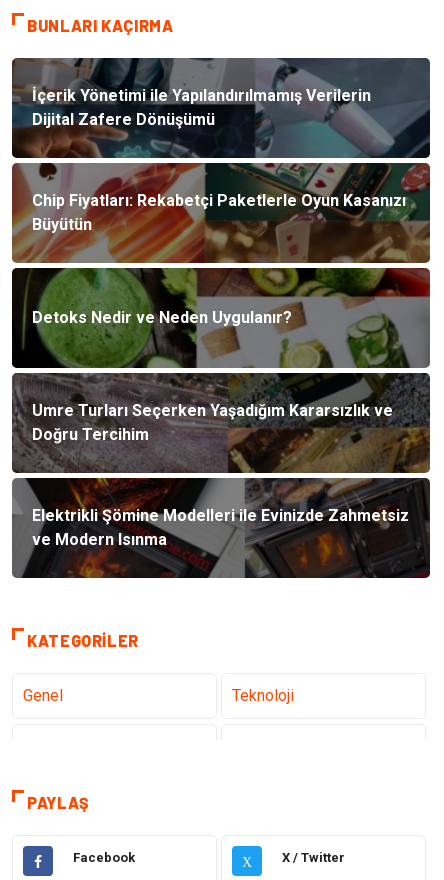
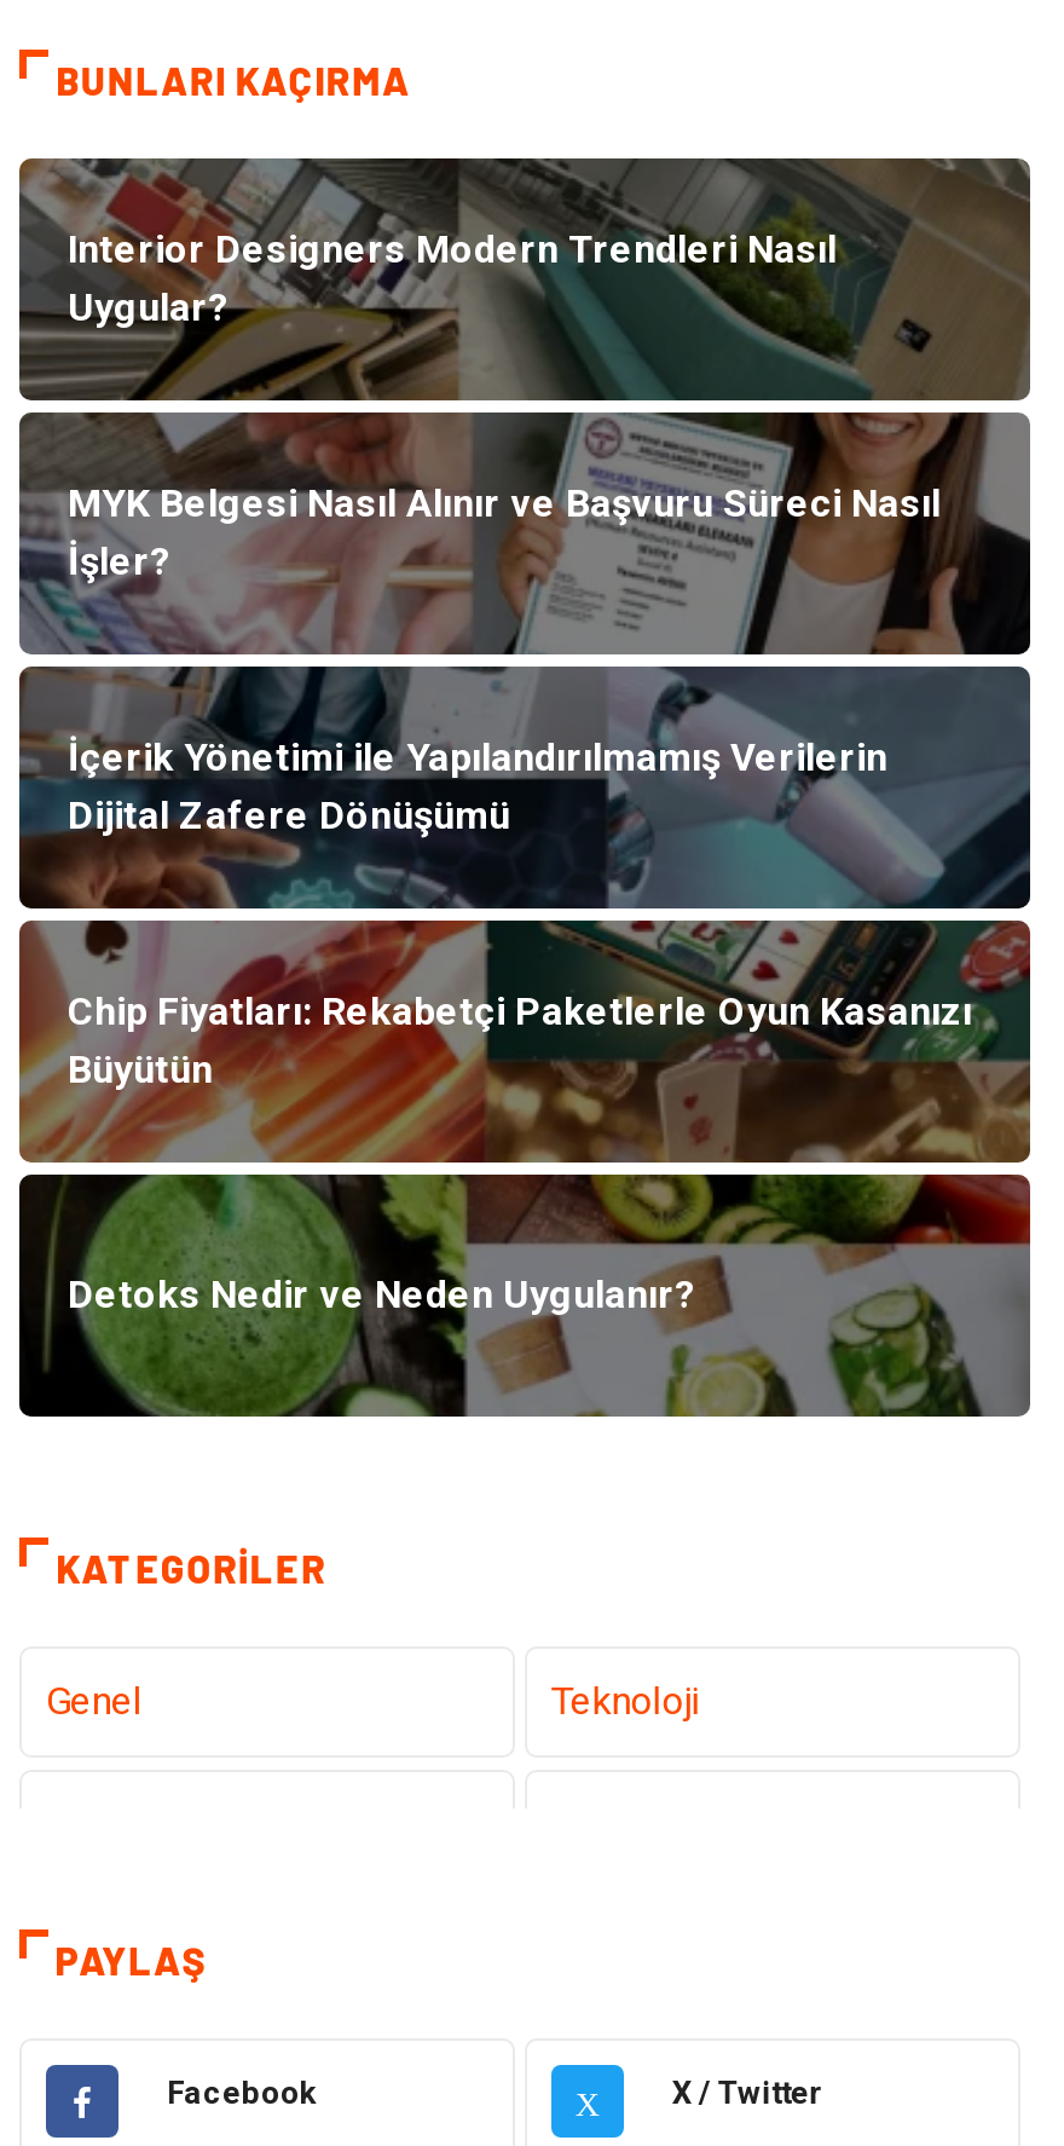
none -> [19,158,1033,657] [image] | Interior Designers Modern Trendleri Nasıl | Uygular?
none -> [68,481,941,585] MYK Belgesi Nasıl Alınır ve Başvuru Süreci Nasıl | İşler?
moved [11,86,431,369] -> [17,735,1033,1419]: [image] | İçerik Yönetimi ile Yapılandırılmamış Verilerin | Dijital Zafere Dönüşümü | Chip Fiyatları: Rekabetçi Paketlerle Oyun Kasanızı | Büyütün | Detoks Nedir ve Neden Uygulanır?
[11,372,430,579] [image] | Umre Turları Seçerken Yaşadığım Kararsızlık ve | Doğru Tercihim -> none
[32,506,409,549] Elektrikli Şömine Modelleri ile Evinizde Zahmetsiz | ve Modern Isınma -> none

